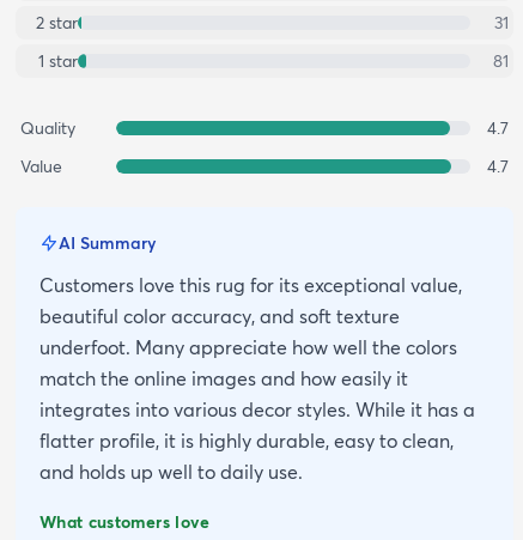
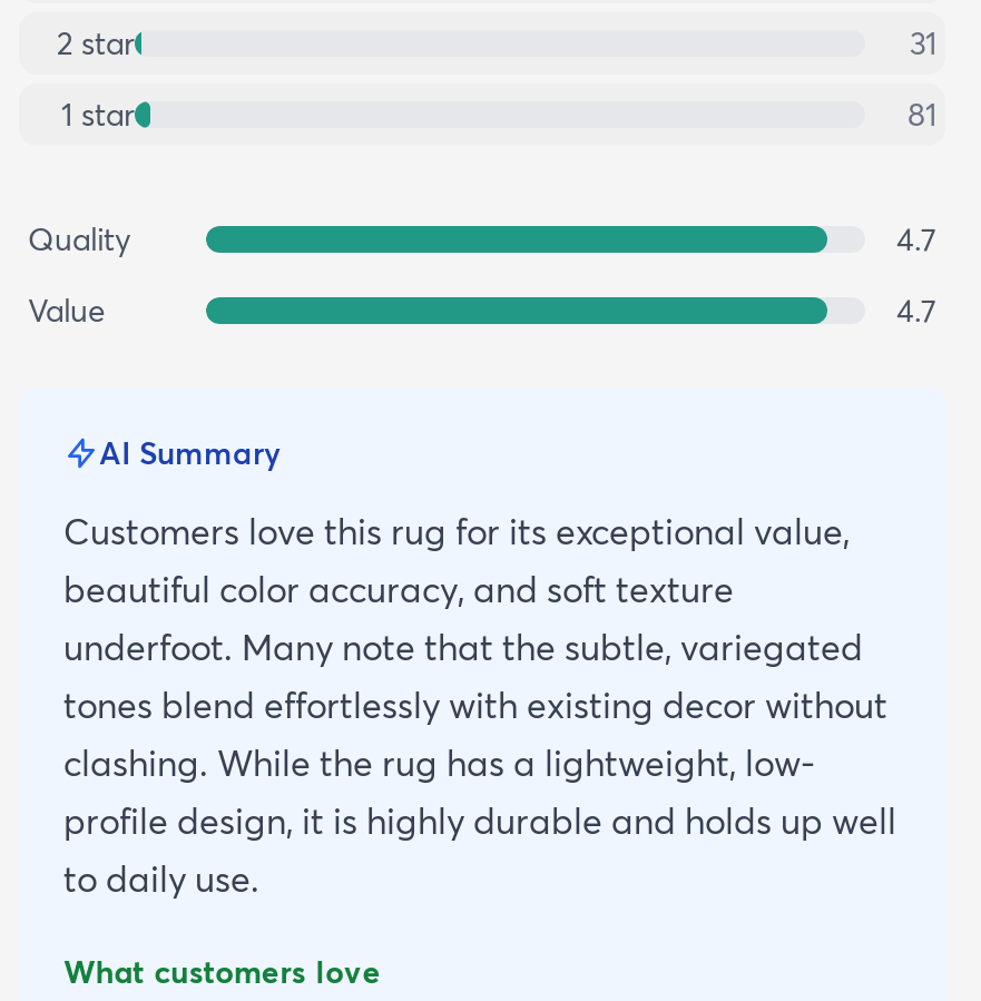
[39,335,475,484] underfoot. Many appreciate how well the colors | match the online images and how easily it | integrates into various decor styles. While it has a | flatter profile, it is highly durable, easy to clean, | and holds up well to daily use. -> [63,623,896,899] underfoot. Many note that the subtle, variegated | tones blend effortlessly with existing decor without | clashing. While the rug has a lightweight, low- | profile design, it is highly durable and holds up well | to daily use.

